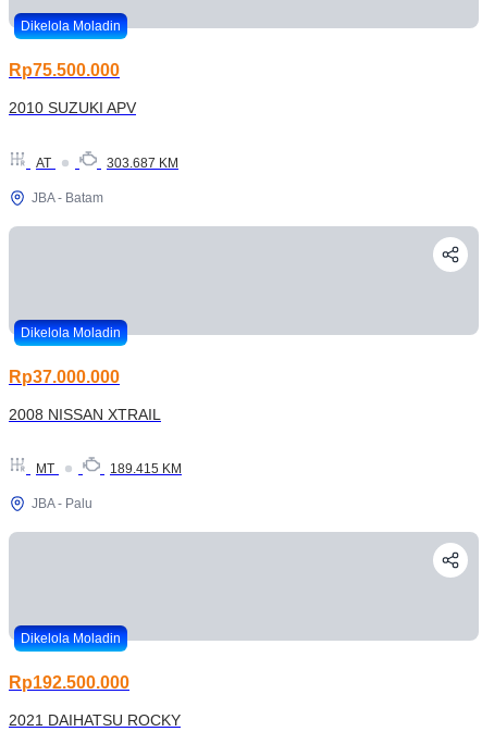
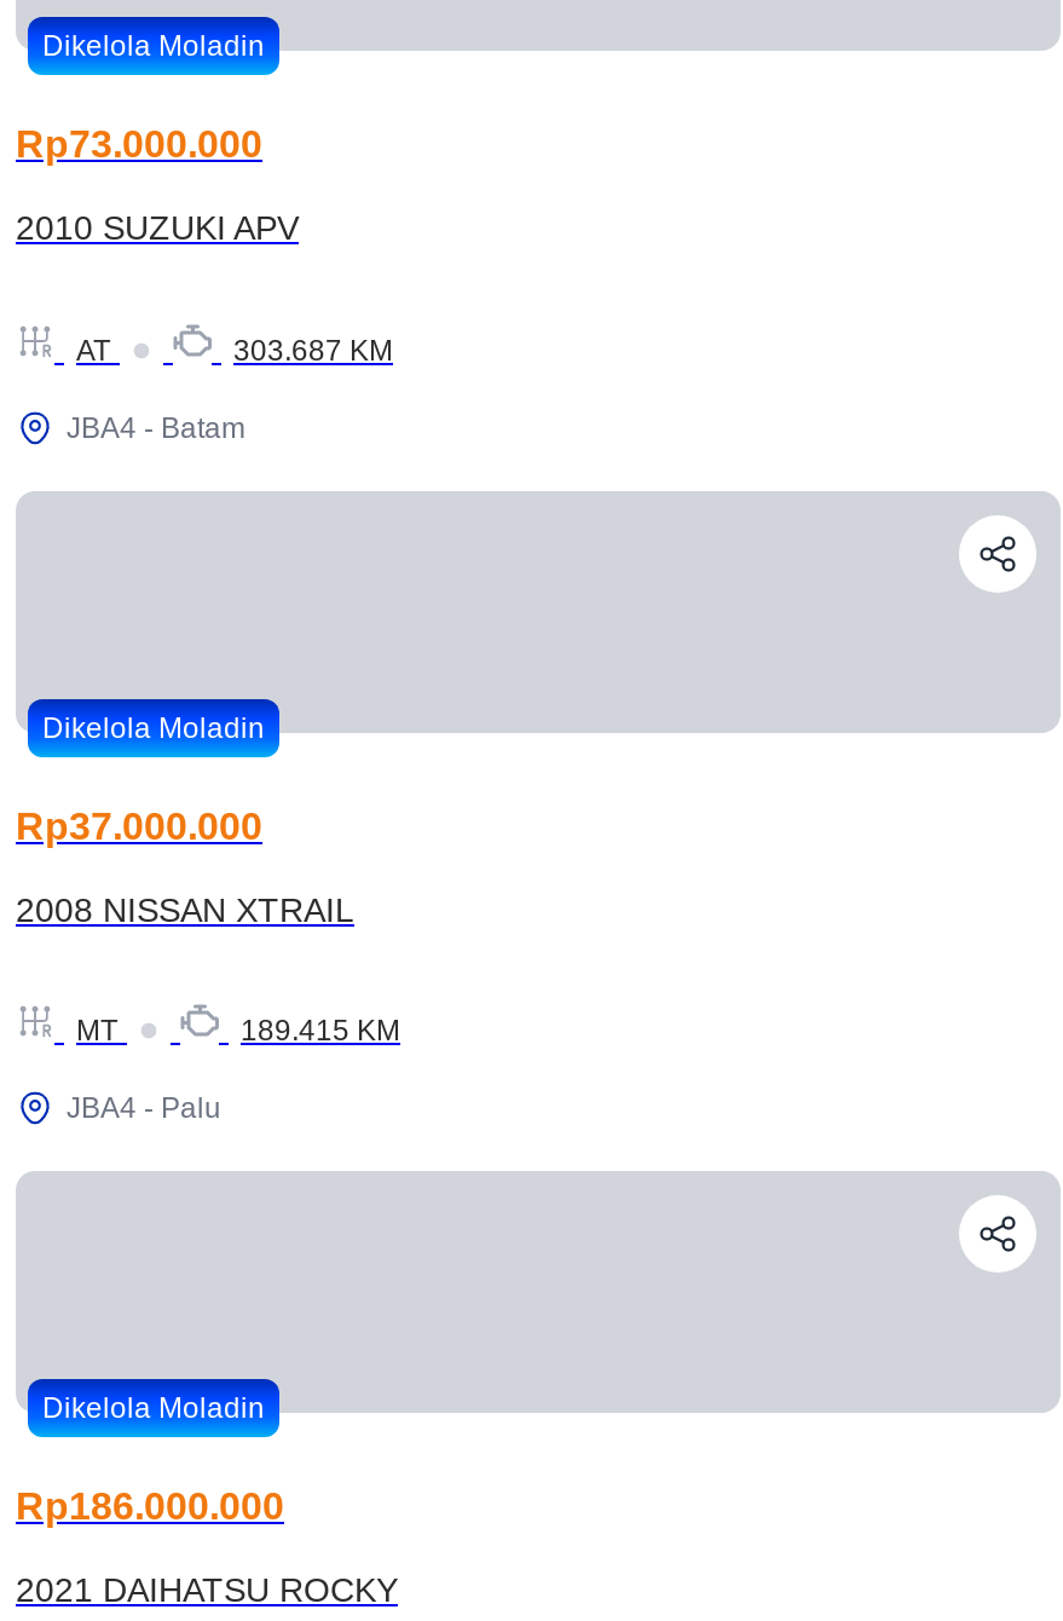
[9,61,120,80] Rp75.500.000 -> [16,124,262,165] Rp73.000.000
[32,190,103,205] JBA - Batam -> [67,411,245,444] JBA4 - Batam
[32,496,92,511] JBA - Palu -> [67,1091,221,1125] JBA4 - Palu
[9,673,129,692] Rp192.500.000 -> [16,1486,284,1527] Rp186.000.000

